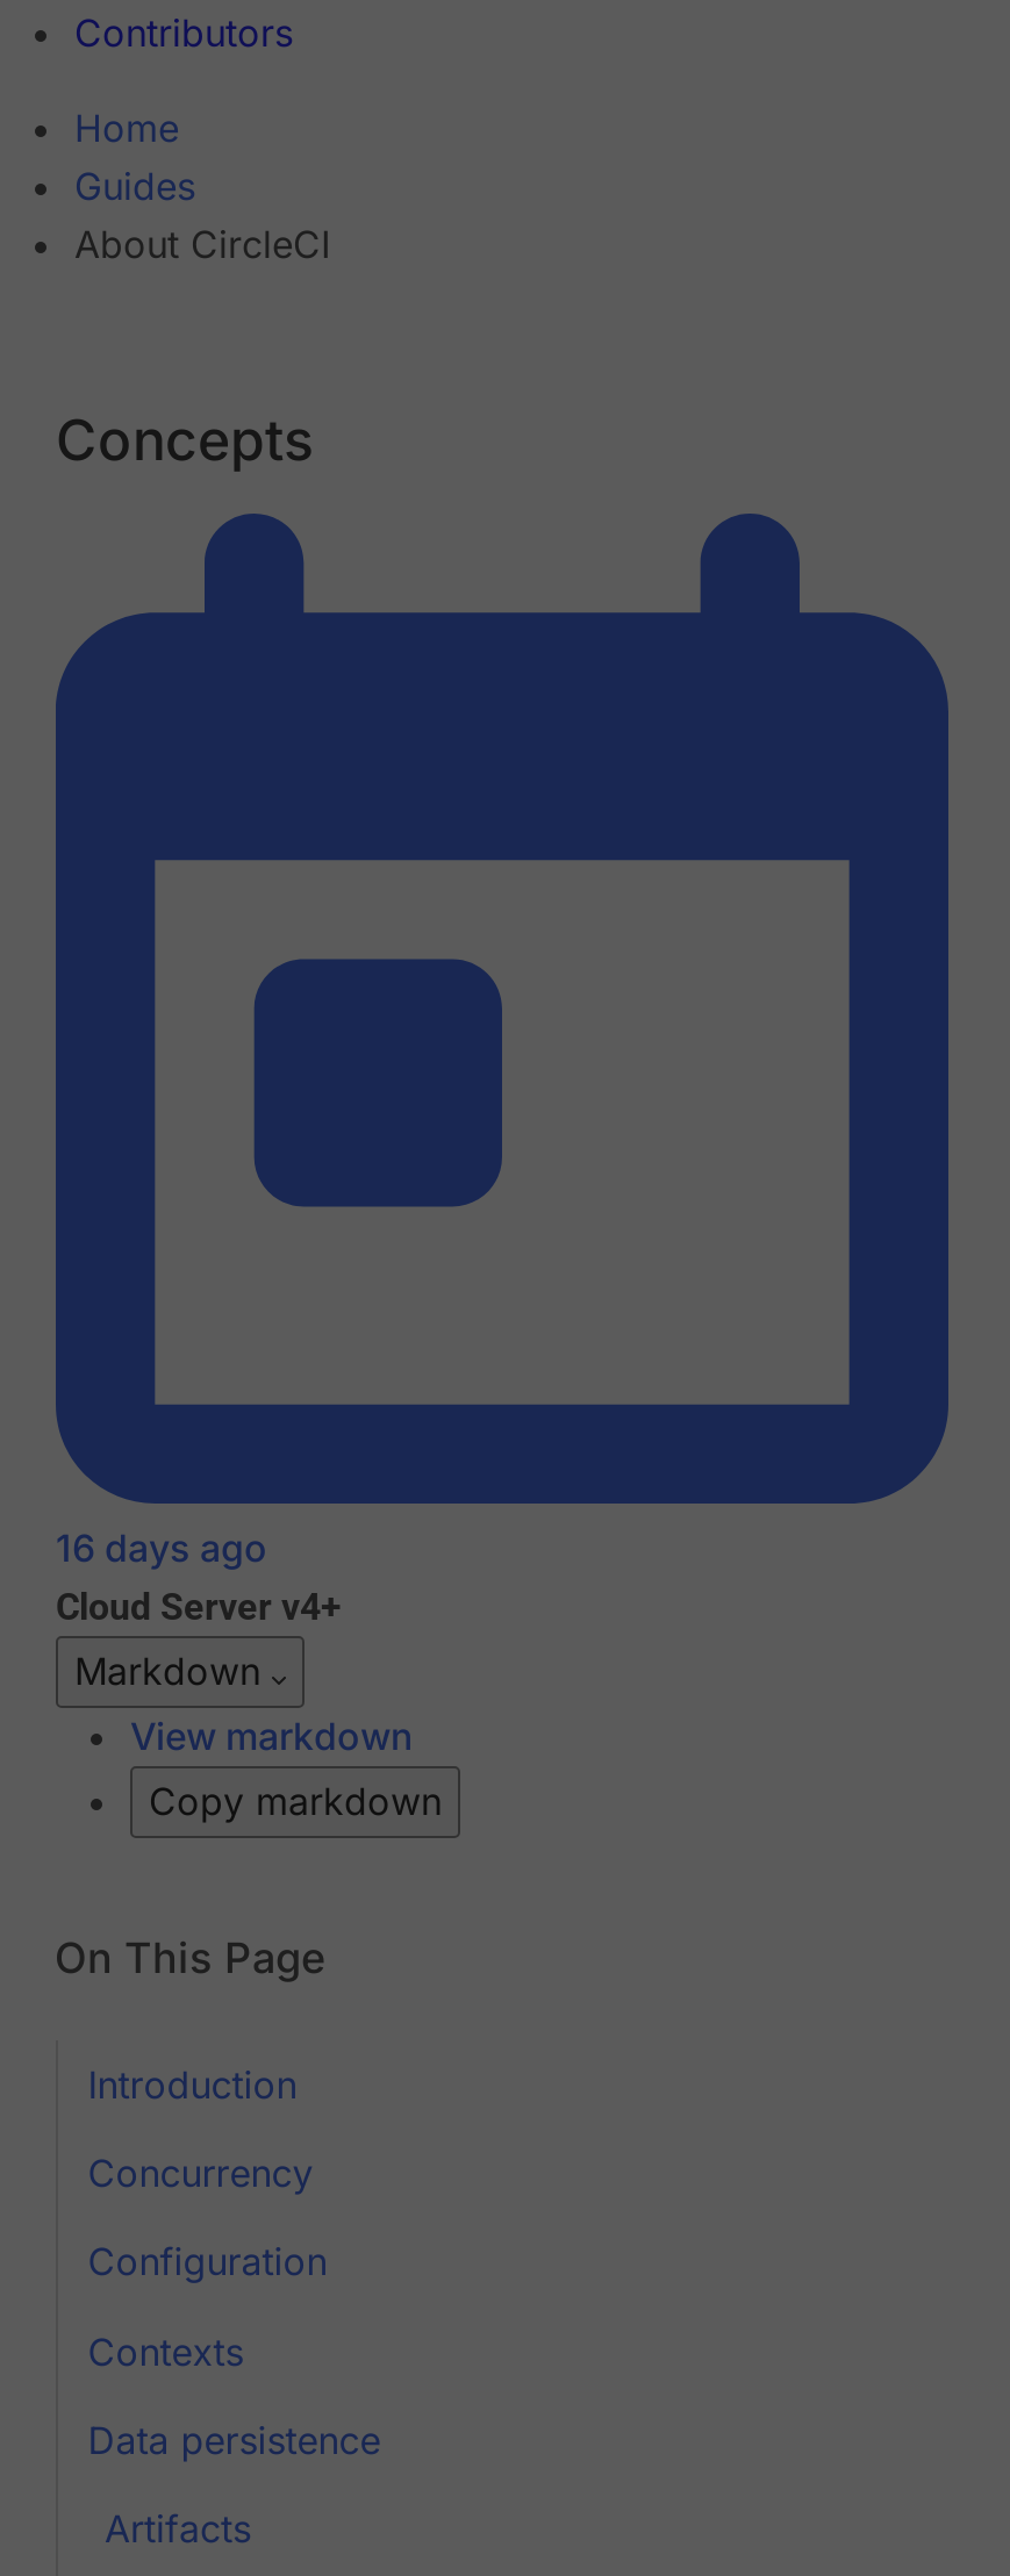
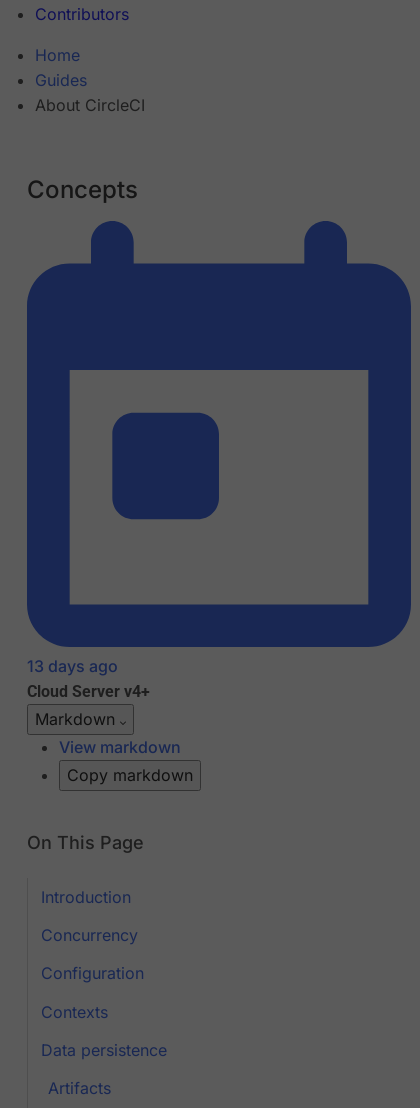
[56,1526,267,1572] 16 days ago -> [27,656,118,676] 13 days ago

